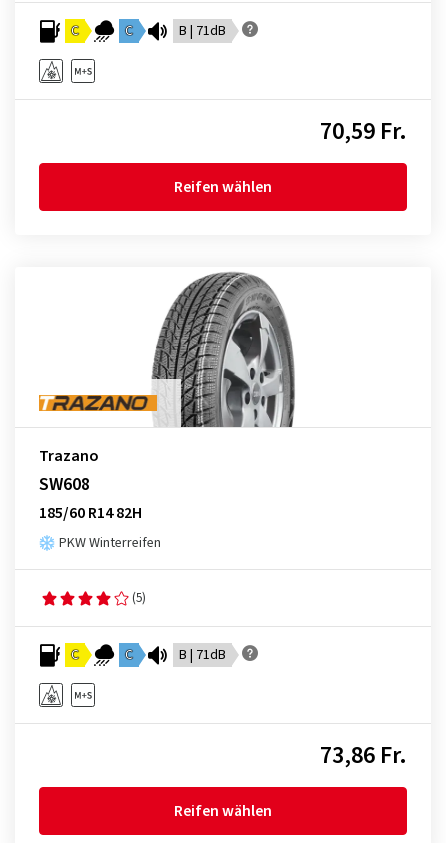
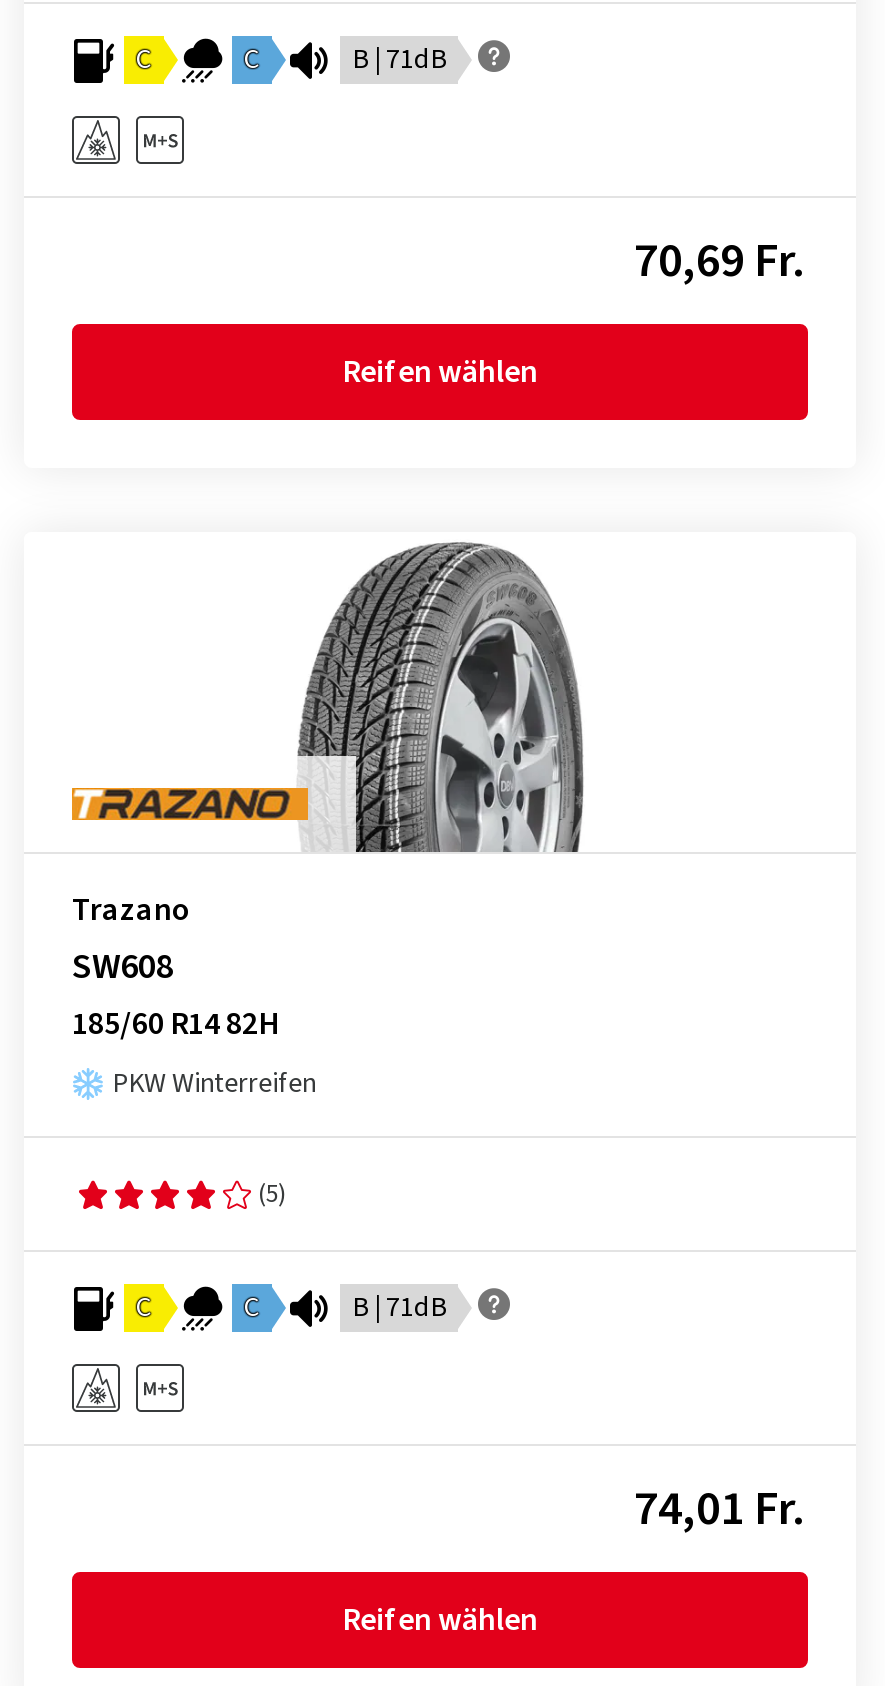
[320,114,407,149] 70,59 Fr. -> [634,226,808,296] 70,69 Fr.
[320,738,407,773] 73,86 Fr. -> [634,1474,808,1544] 74,01 Fr.

